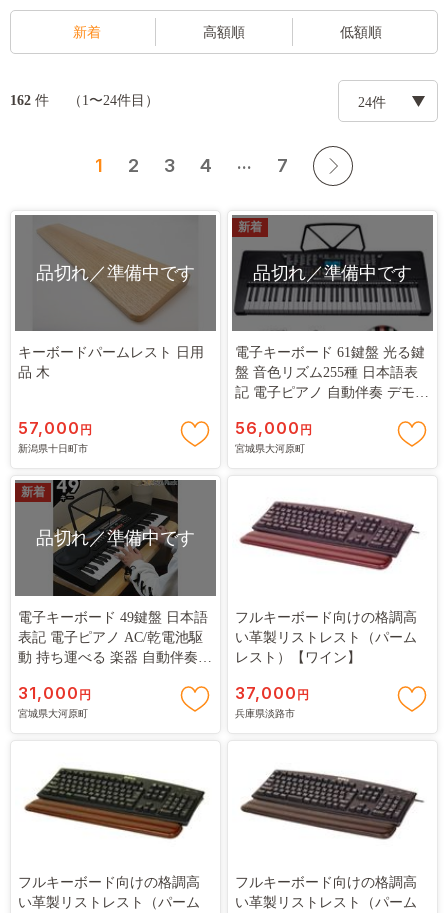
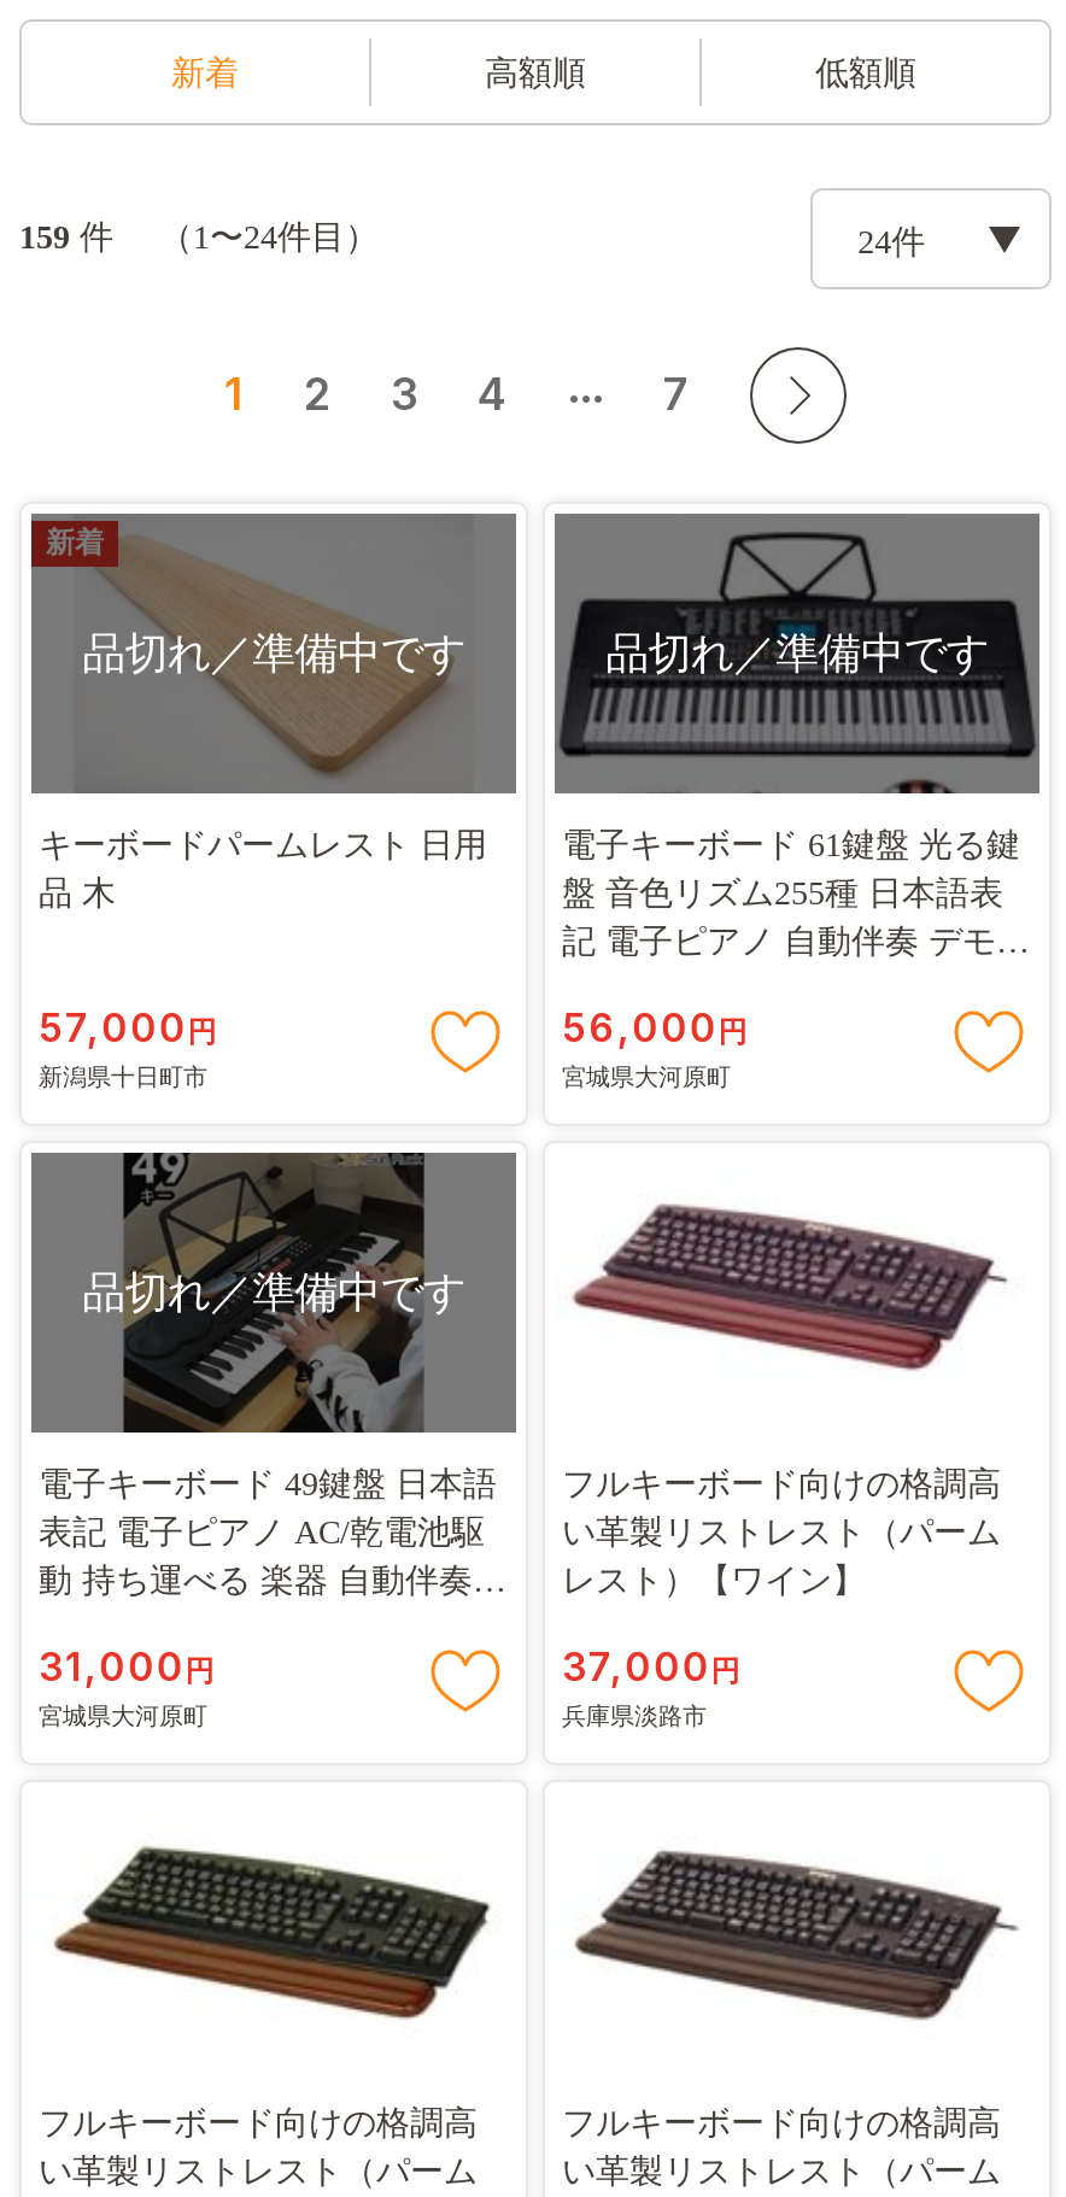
[10,91,159,108] 162件 （1〜24件目） -> [19,215,379,256] 159件 （1〜24件目）
none -> [46,526,104,559] 新着
[238,220,262,234] 新着 -> none
[21,485,45,499] 新着 -> none

